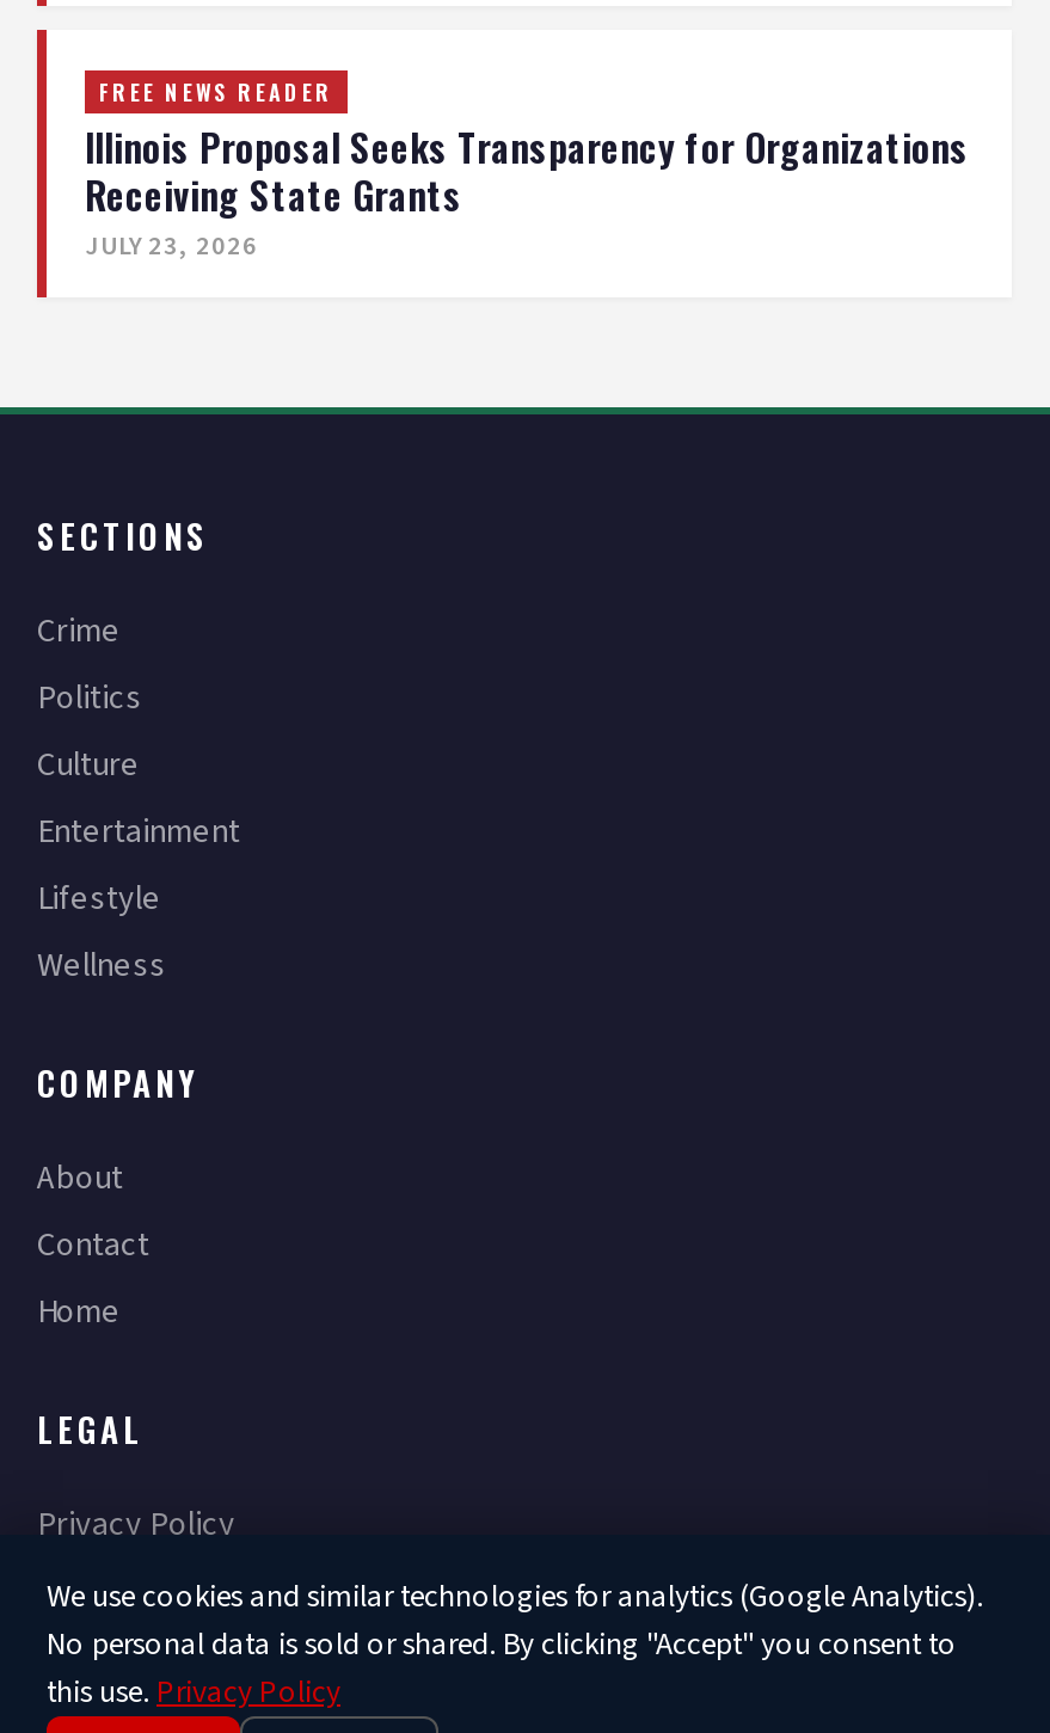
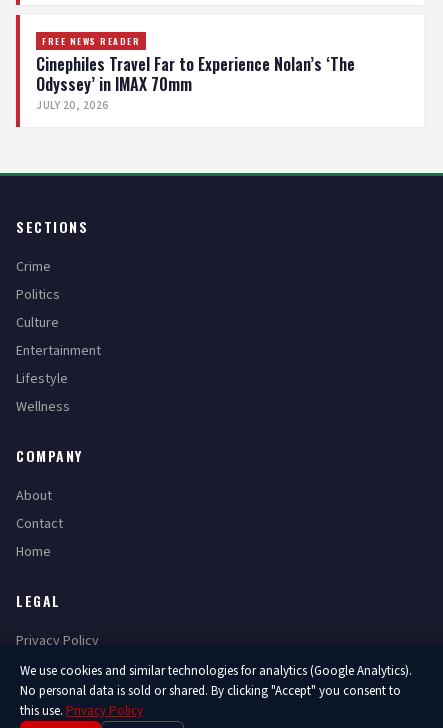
[85,118,969,264] Illinois Proposal Seeks Transparency for Organizations | Receiving State Grants | JULY 23, 2026 -> [36,52,355,113] Cinephiles Travel Far to Experience Nolan’s ‘The | Odyssey’ in IMAX 70mm | JULY 20, 2026

